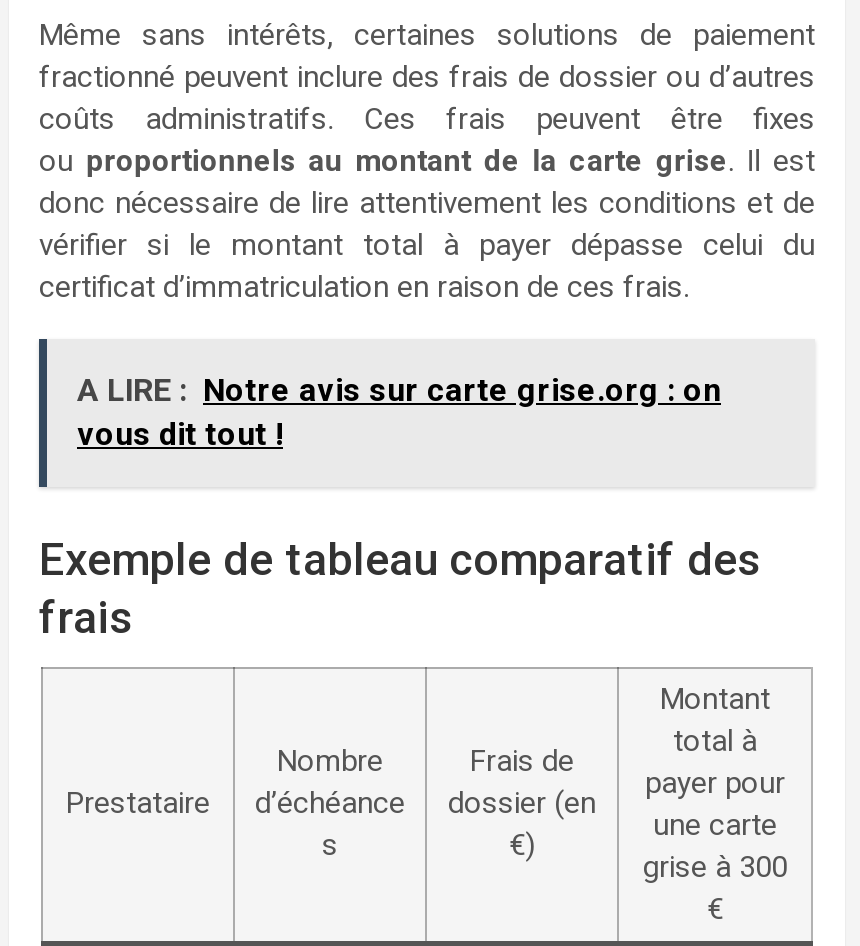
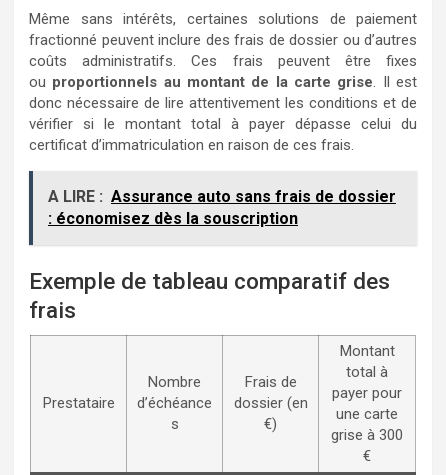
[77,370,721,452] A LIRE : Notre avis sur carte grise.org : on | vous dit tout ! -> [48,186,396,227] A LIRE : Assurance auto sans frais de dossier | : économisez dès la souscription

